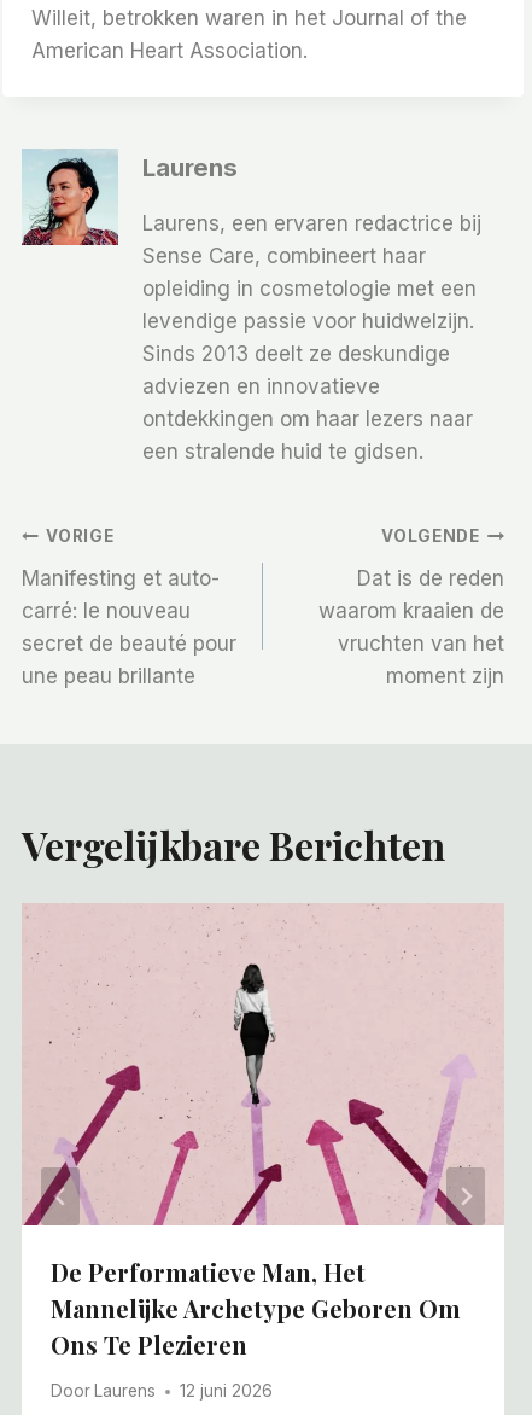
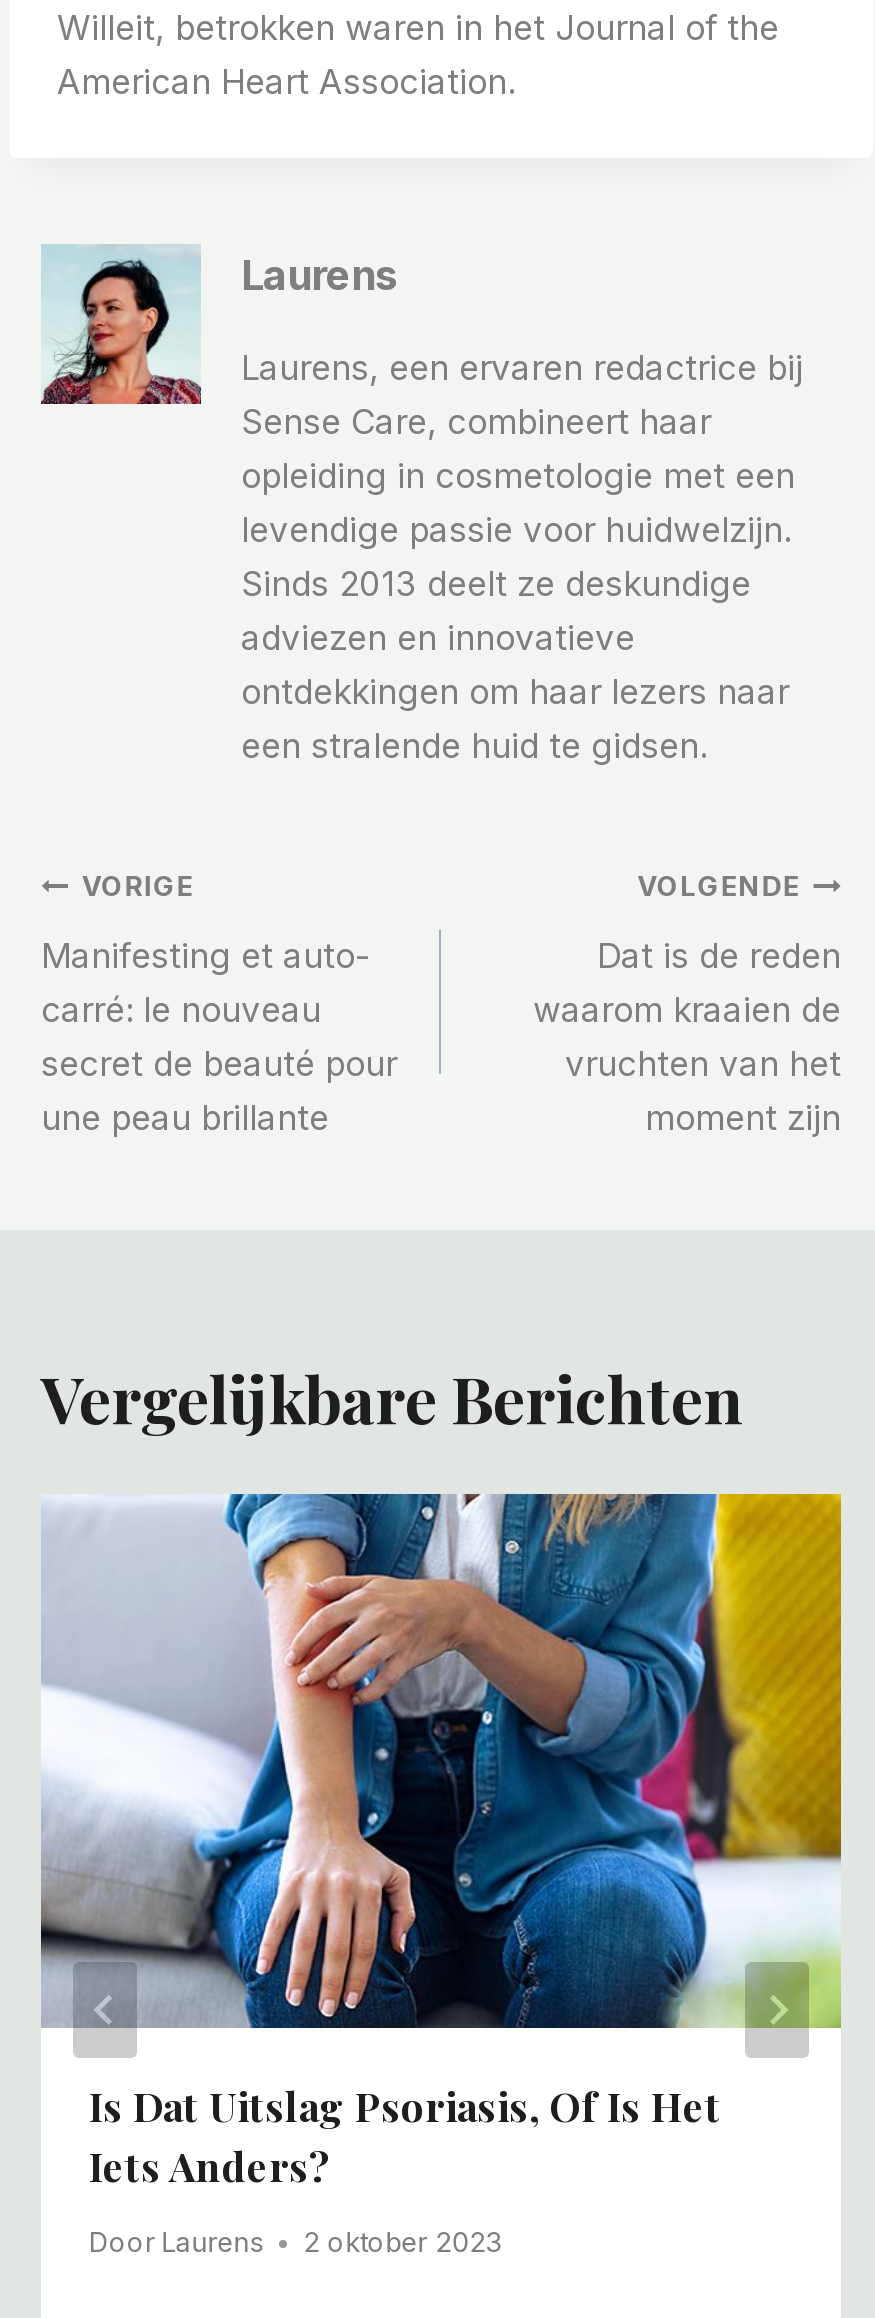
[22,903,504,1360] [image] | De Performatieve Man, Het | Mannelijke Archetype Geboren Om | Ons Te Plezieren -> [39,1492,843,2191] [image] | Is Dat Uitslag Psoriasis, Of Is Het | Iets Anders?
[51,1381,273,1401] Door Laurens 12 juni 2026 -> [89,2226,501,2258] Door Laurens 2 oktober 2023

